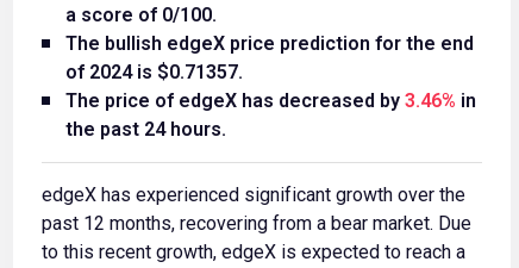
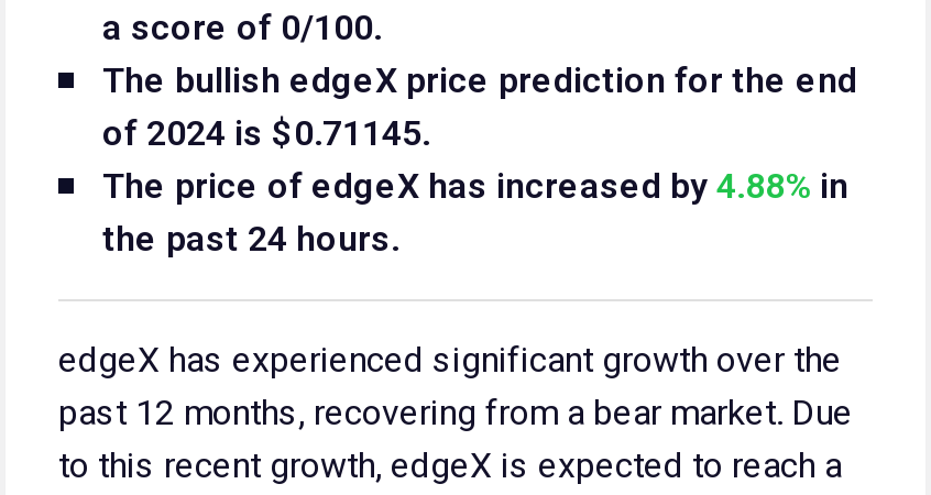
[65,61,243,83] of 2024 is $0.71357. -> [102,112,430,154] of 2024 is $0.71145.
[65,89,476,112] The price of edgeX has decreased by 3.46% in -> [102,165,848,207] The price of edgeX has increased by 4.88% in

